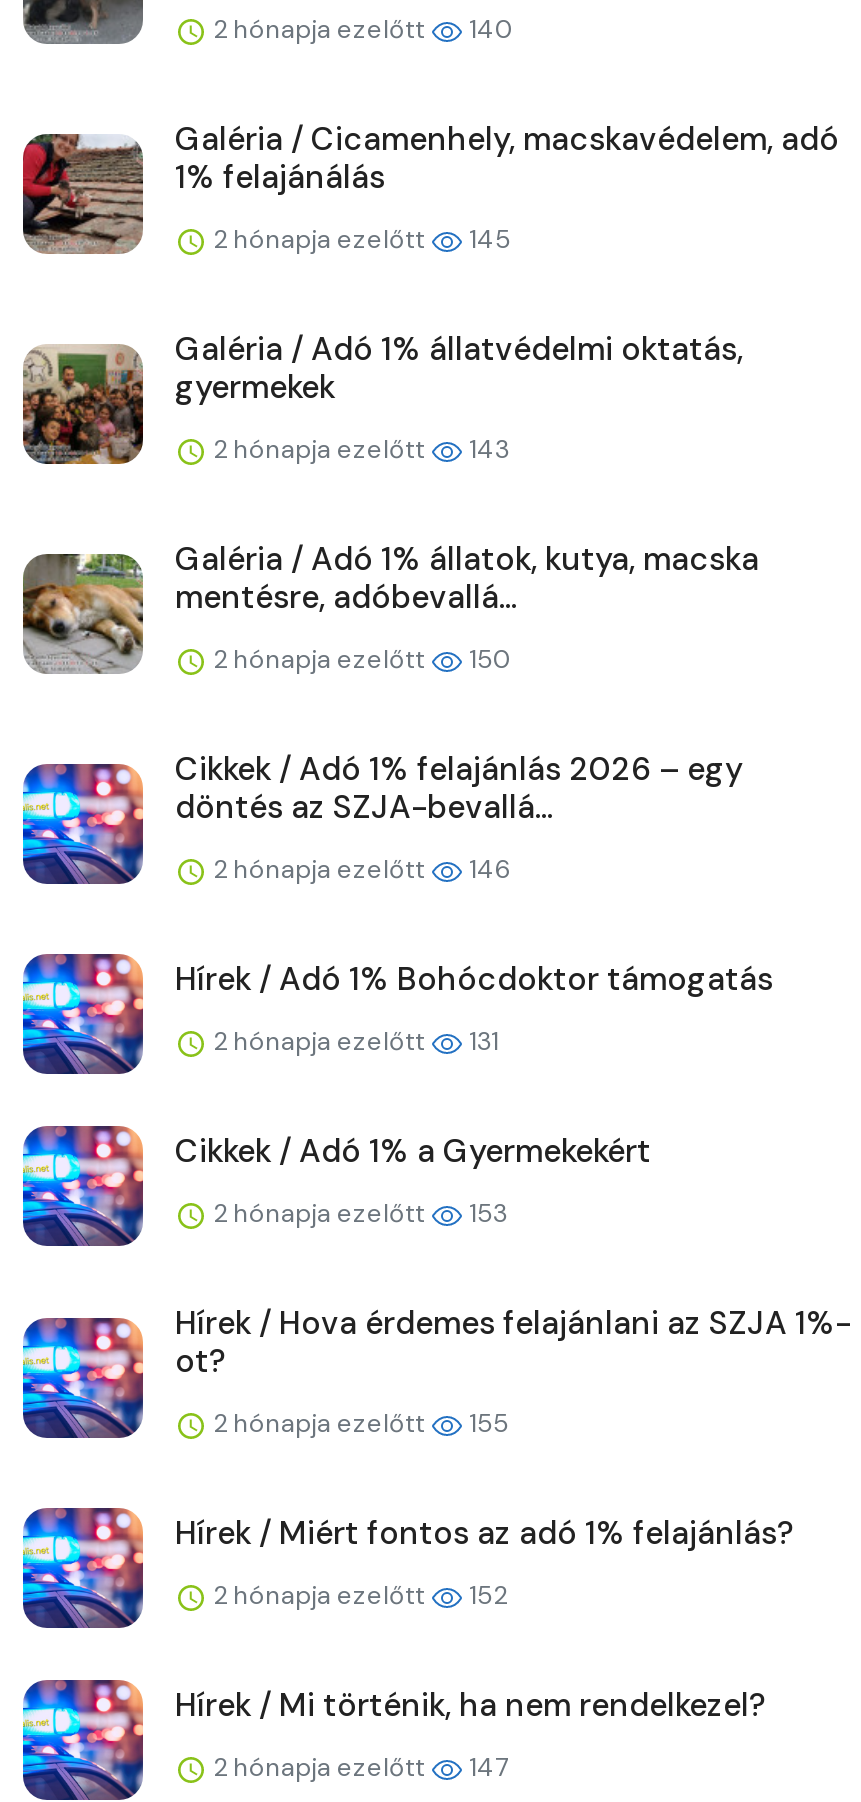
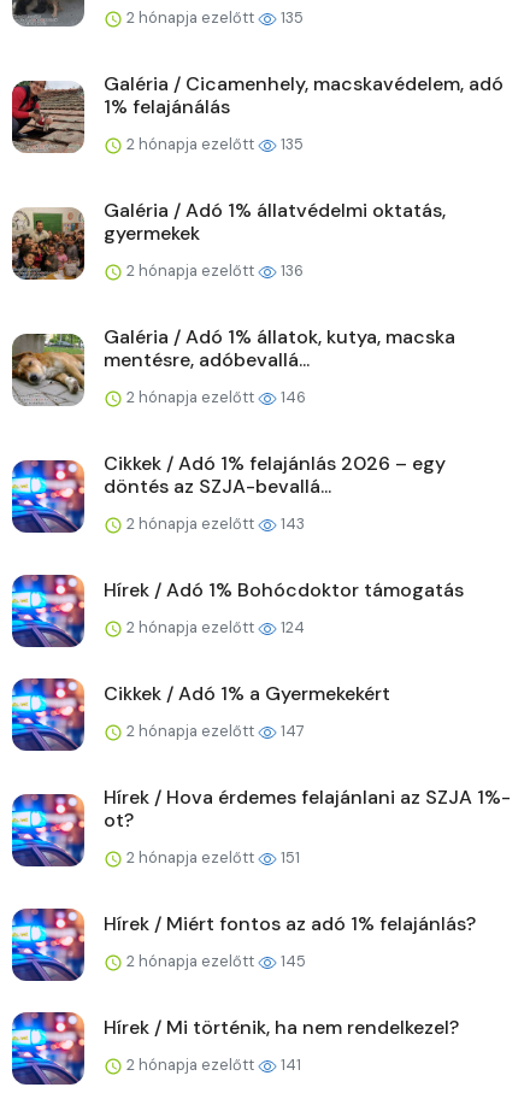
[207,12,513,46] 2 hónapja ezelőtt 140 -> [123,7,304,28] 2 hónapja ezelőtt 135
[207,222,511,256] 2 hónapja ezelőtt 145 -> [123,134,304,154] 2 hónapja ezelőtt 135
[207,432,509,466] 2 hónapja ezelőtt 143 -> [123,261,304,281] 2 hónapja ezelőtt 136
[207,642,511,676] 2 hónapja ezelőtt 150 -> [123,387,306,408] 2 hónapja ezelőtt 146
[207,852,511,886] 2 hónapja ezelőtt 146 -> [123,514,305,534] 2 hónapja ezelőtt 143
[207,1024,499,1058] 2 hónapja ezelőtt 131 -> [123,617,305,638] 2 hónapja ezelőtt 124
[207,1196,507,1230] 2 hónapja ezelőtt 153 -> [123,721,305,741] 2 hónapja ezelőtt 147
[207,1406,509,1440] 2 hónapja ezelőtt 155 -> [123,847,300,868] 2 hónapja ezelőtt 151
[207,1578,507,1612] 2 hónapja ezelőtt 152 -> [123,951,306,972] 2 hónapja ezelőtt 145
[207,1750,509,1784] 2 hónapja ezelőtt 147 -> [123,1055,301,1075] 2 hónapja ezelőtt 141

